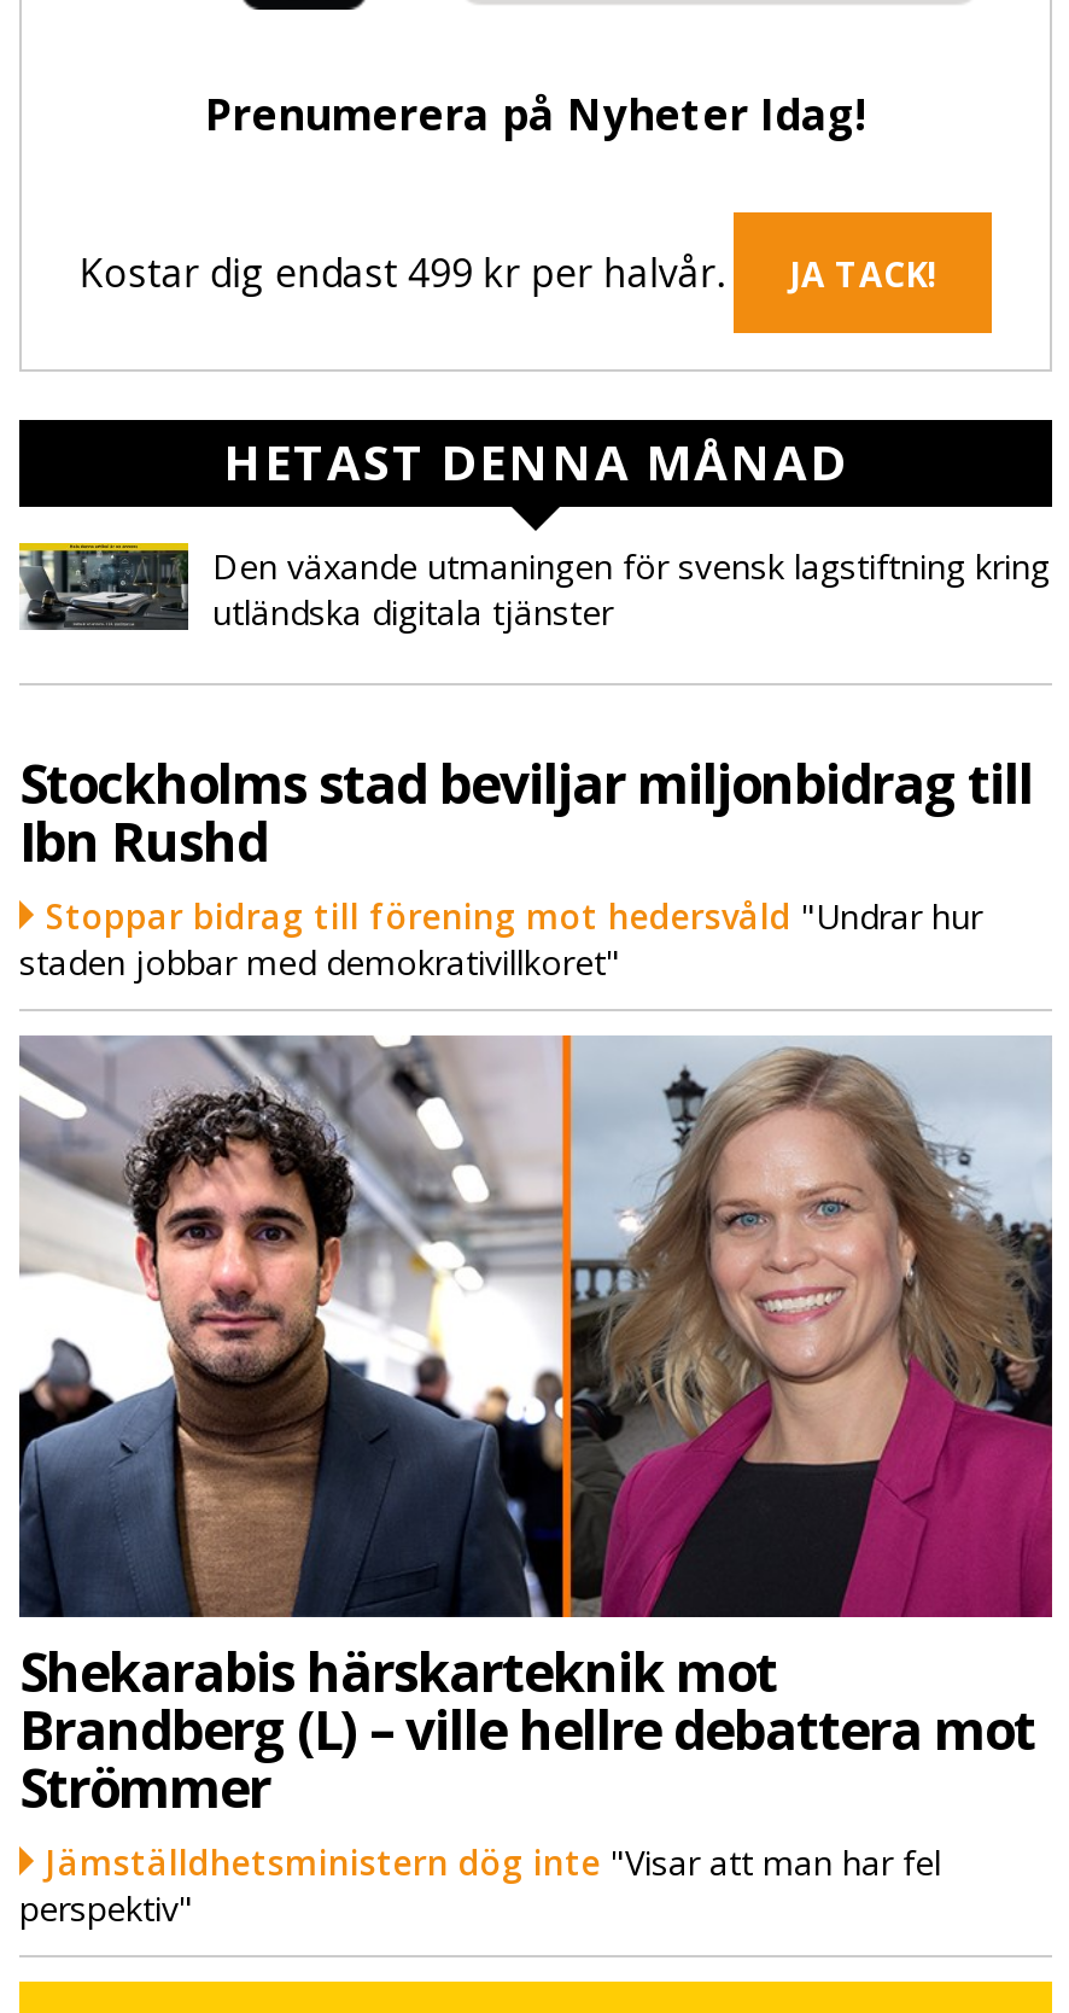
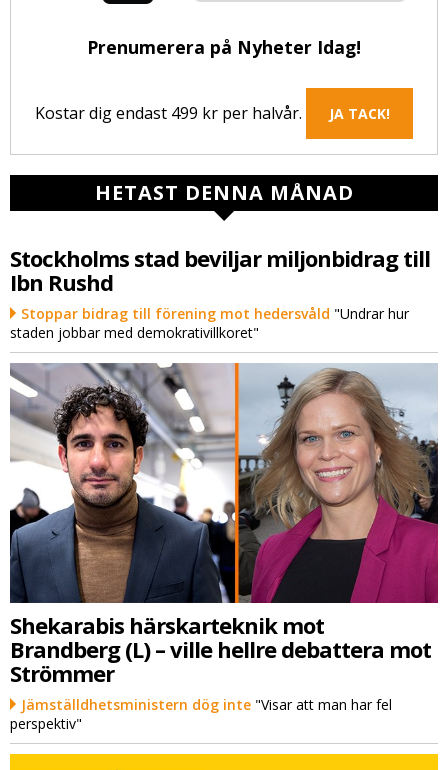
[17,541,1050,636] [image] | Den växande utmaningen för svensk lagstiftning kring | utländska digitala tjänster -> none

